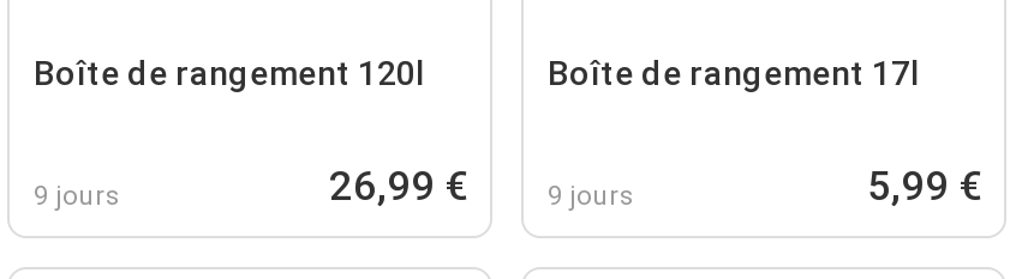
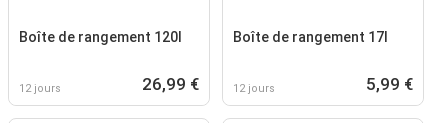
[34,180,120,211] 9 jours -> [19,82,61,95] 12 jours
[548,180,634,211] 9 jours -> [233,82,275,95] 12 jours

